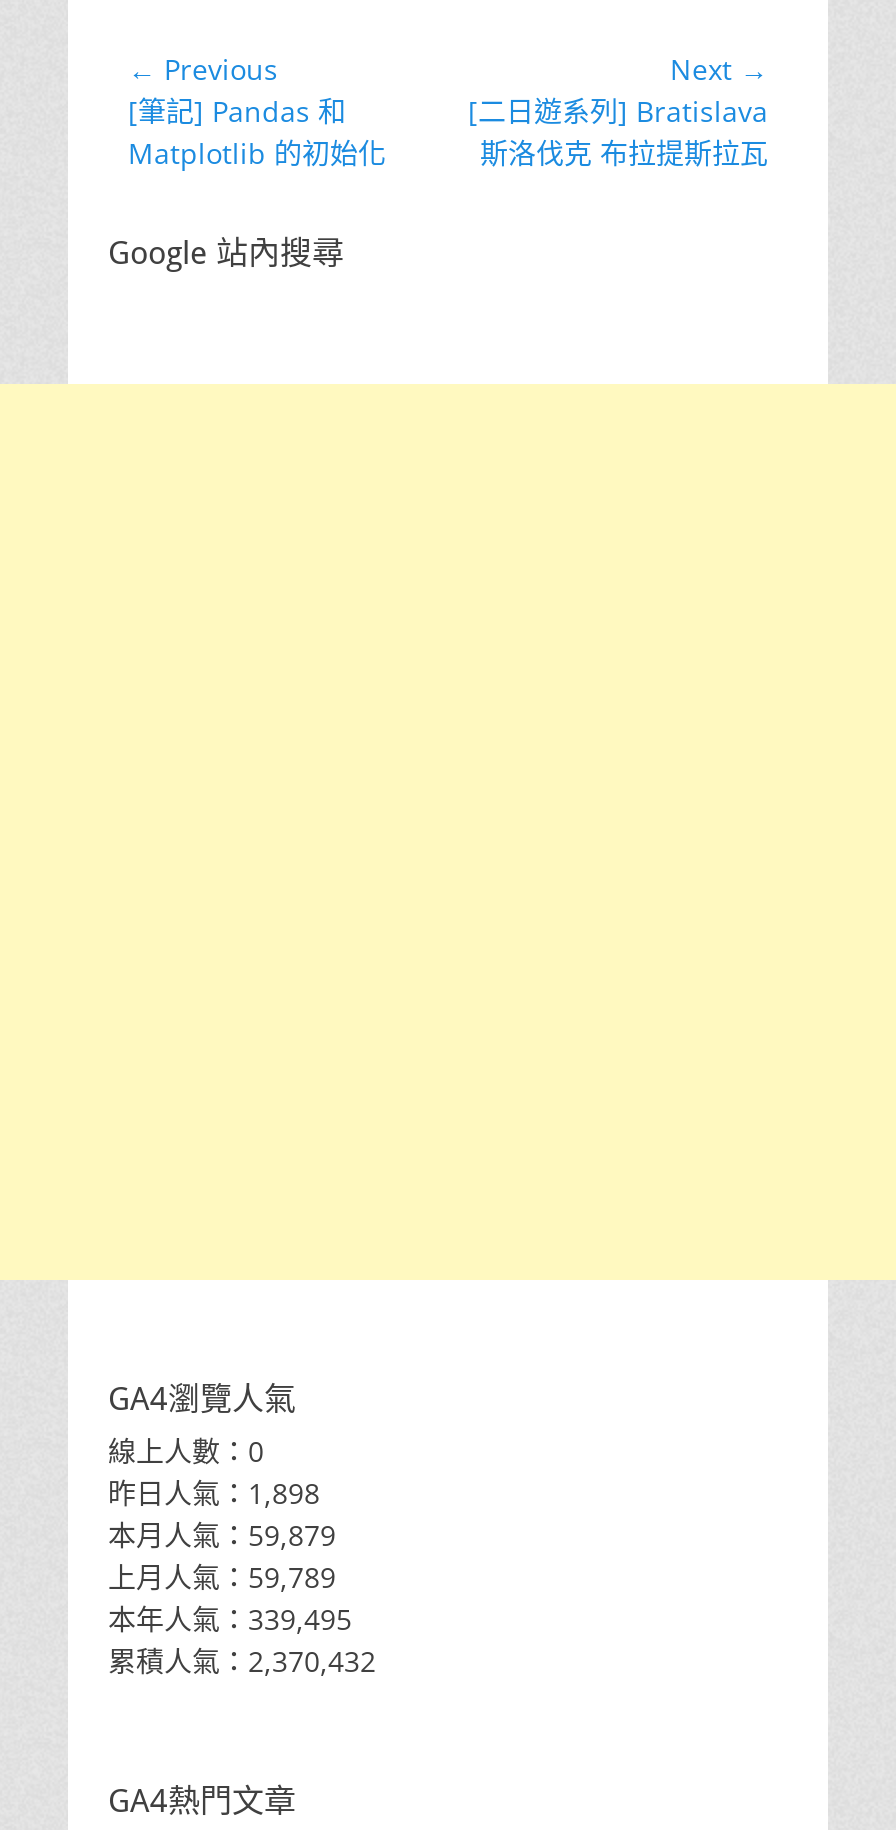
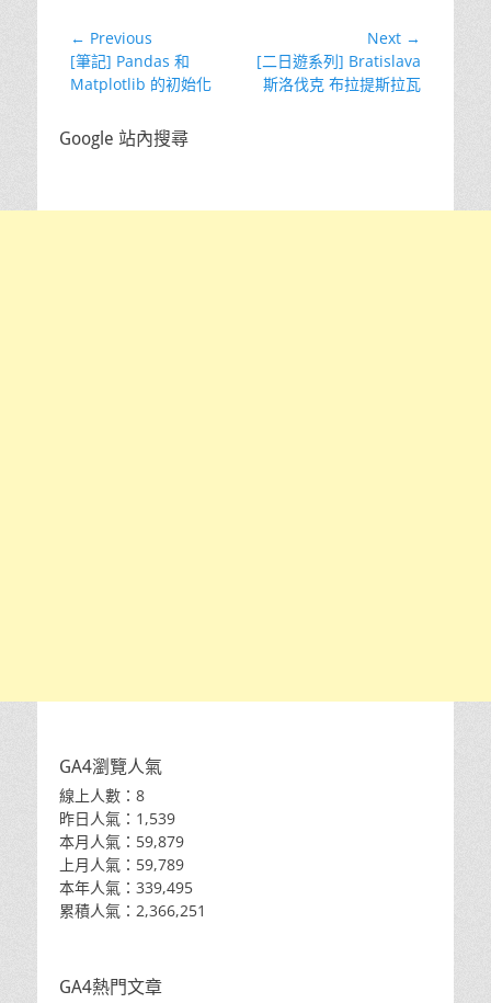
[108,1432,264,1470] 線上人數：0 -> [59,785,145,806] 線上人數：8
[108,1474,320,1512] 昨日人氣：1,898 -> [59,808,175,829] 昨日人氣：1,539
[108,1642,376,1680] 累積人氣：2,370,432 -> [59,900,206,921] 累積人氣：2,366,251

